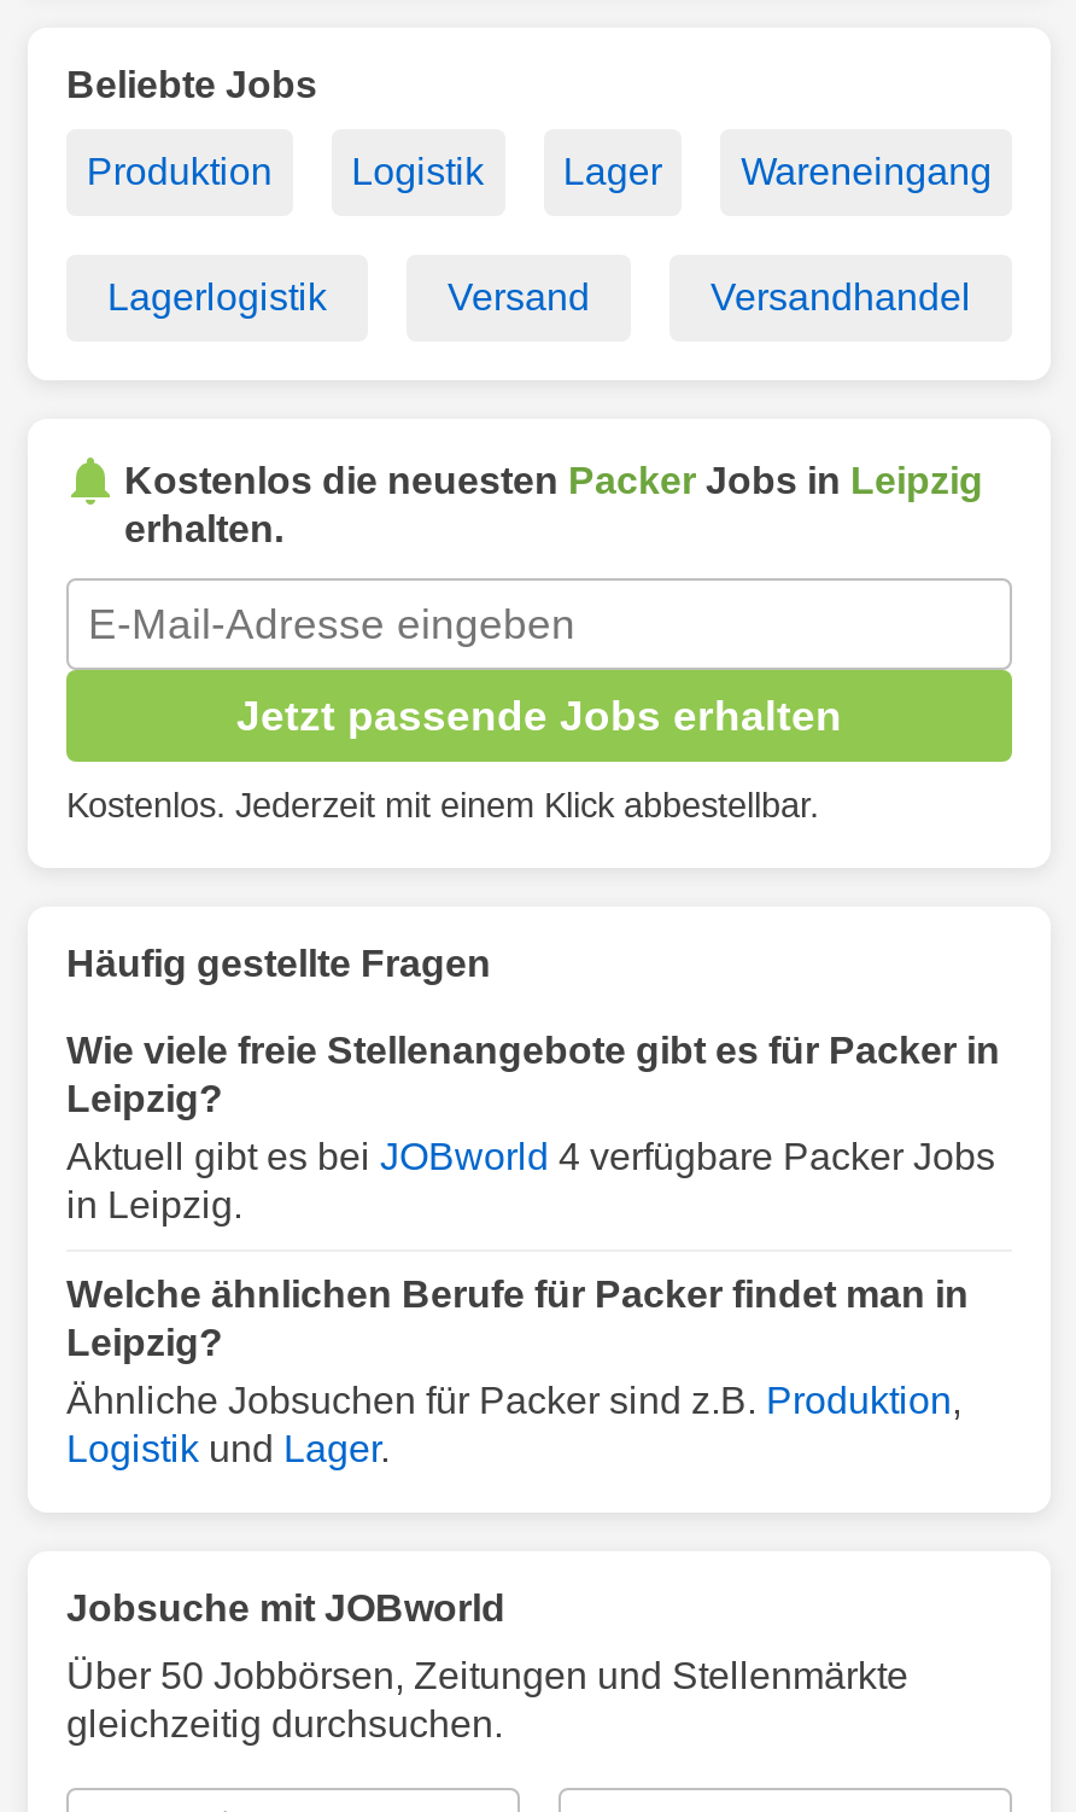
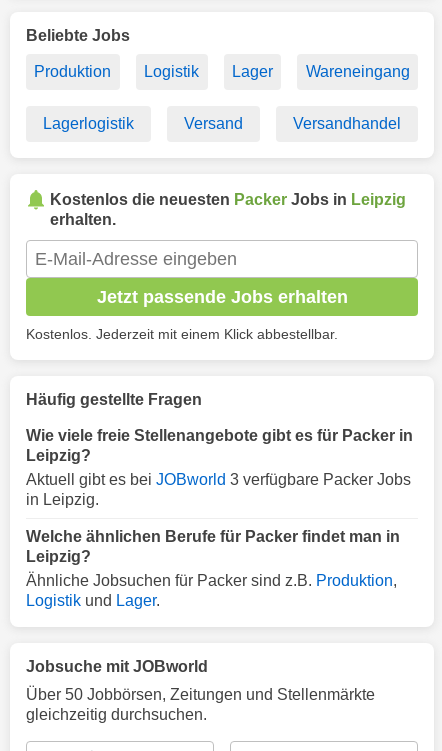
[66,1136,995,1177] Aktuell gibt es bei JOBworld 4 verfügbare Packer Jobs -> [26,471,411,488] Aktuell gibt es bei JOBworld 3 verfügbare Packer Jobs

